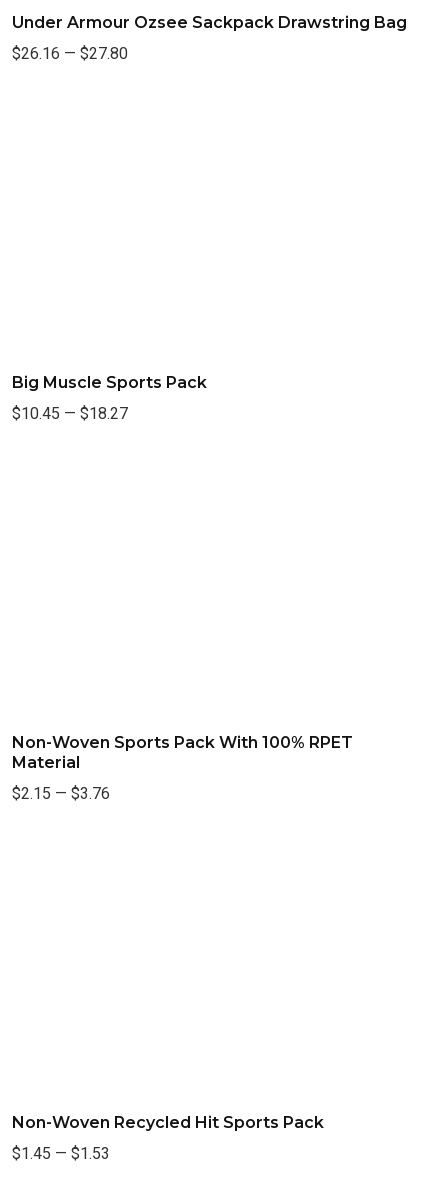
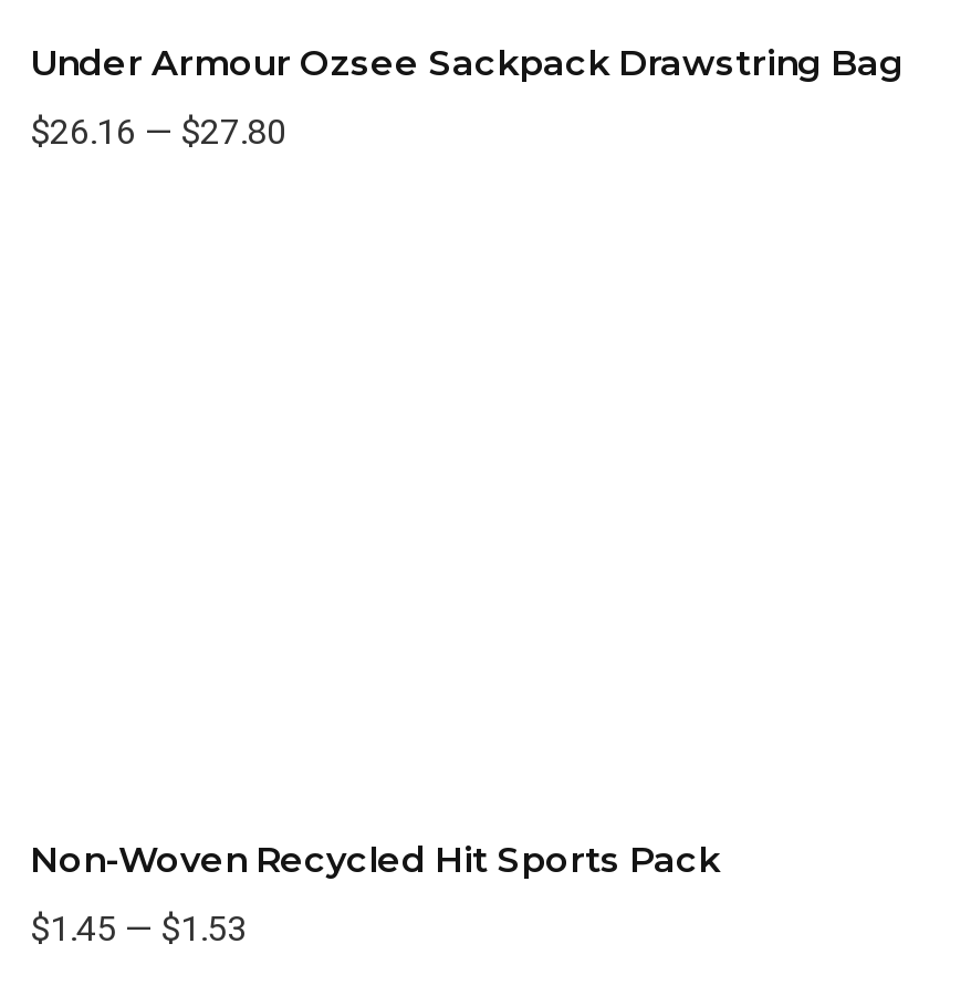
[12,373,207,423] Big Muscle Sports Pack | $10.45 — $18.27 -> none
[12,733,353,803] Non-Woven Sports Pack With 100% RPET | Material | $2.15 — $3.76 -> none

